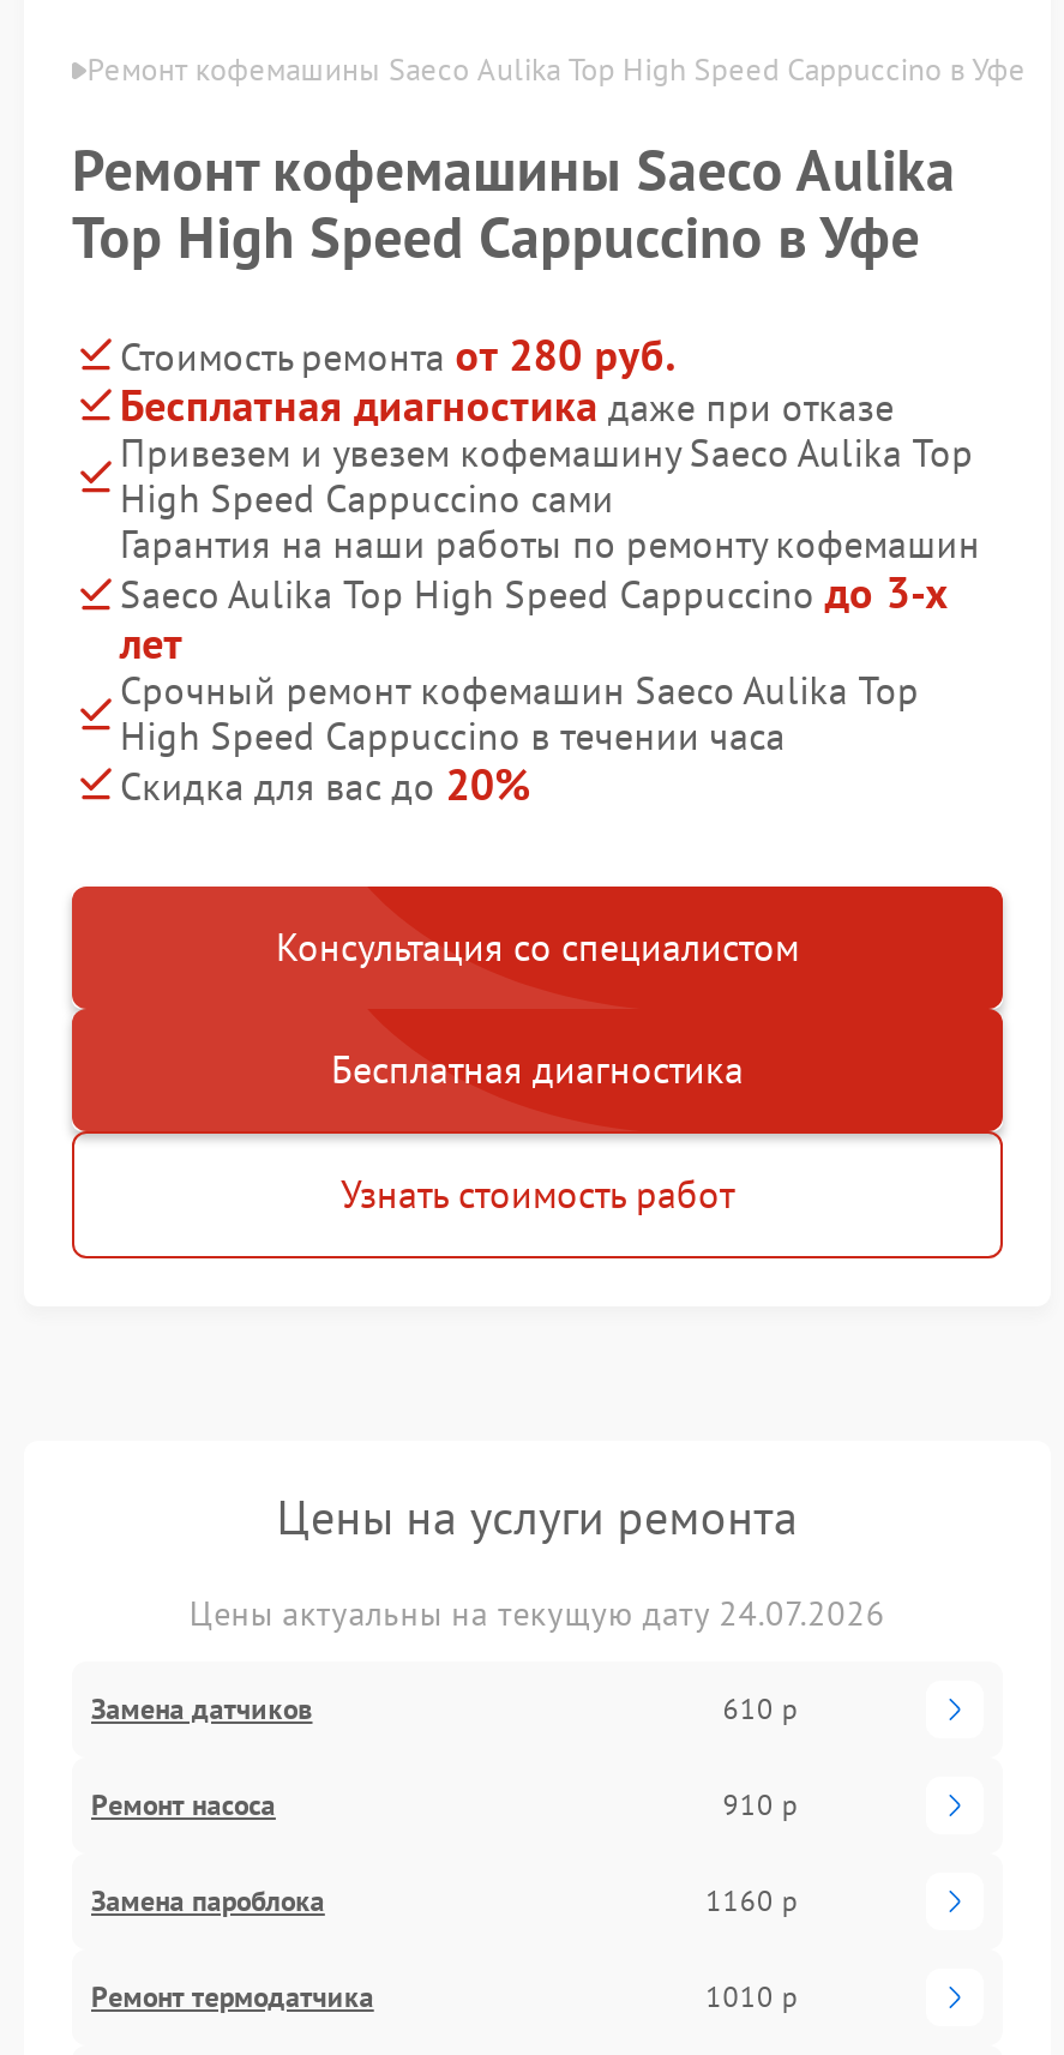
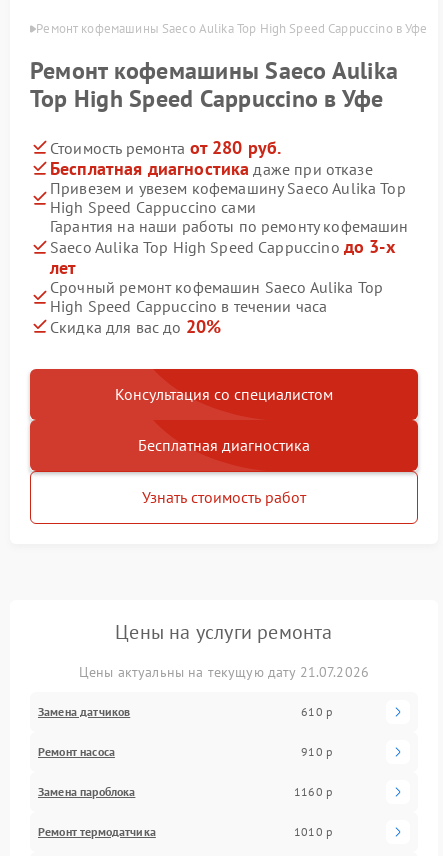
[189,1591,886,1634] Цены актуальны на текущую дату 24.07.2026 -> [79,662,369,680] Цены актуальны на текущую дату 21.07.2026

